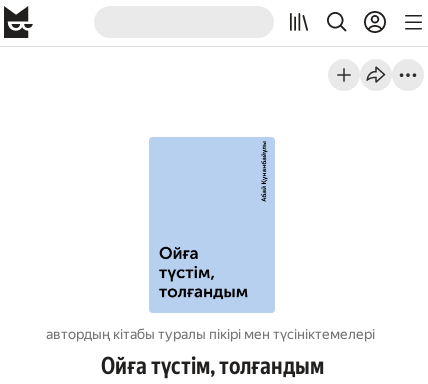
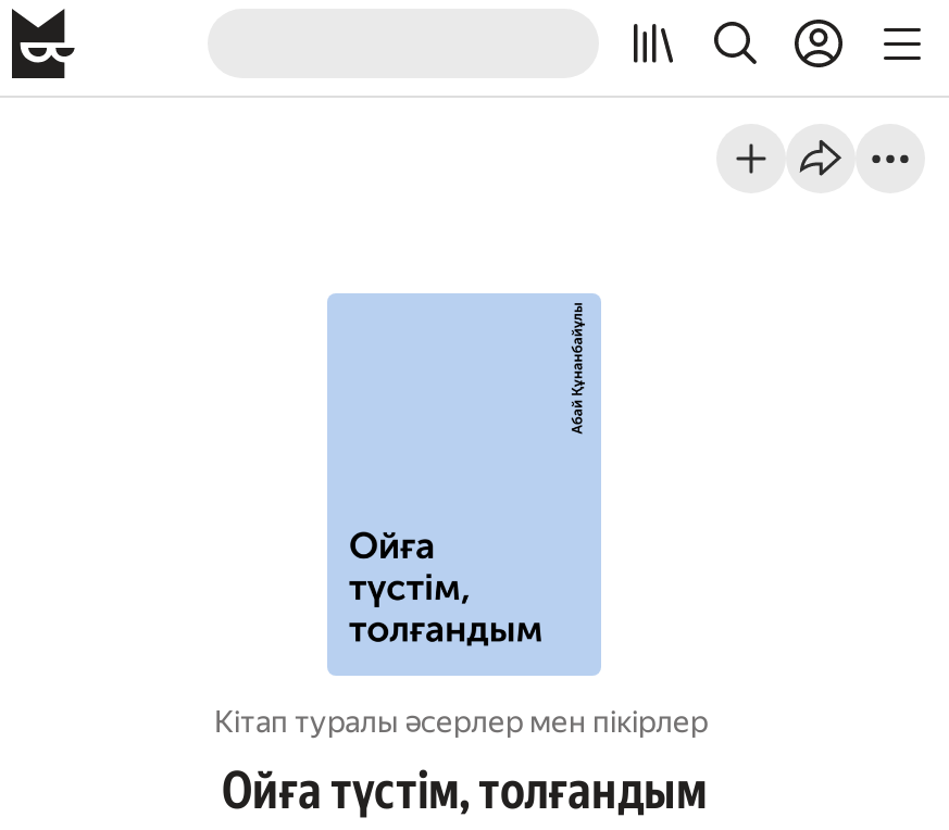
[46,326,375,342] автордың кітабы туралы пікірі мен түсініктемелері -> [214,704,708,739] Кітап туралы әсерлер мен пікірлер

